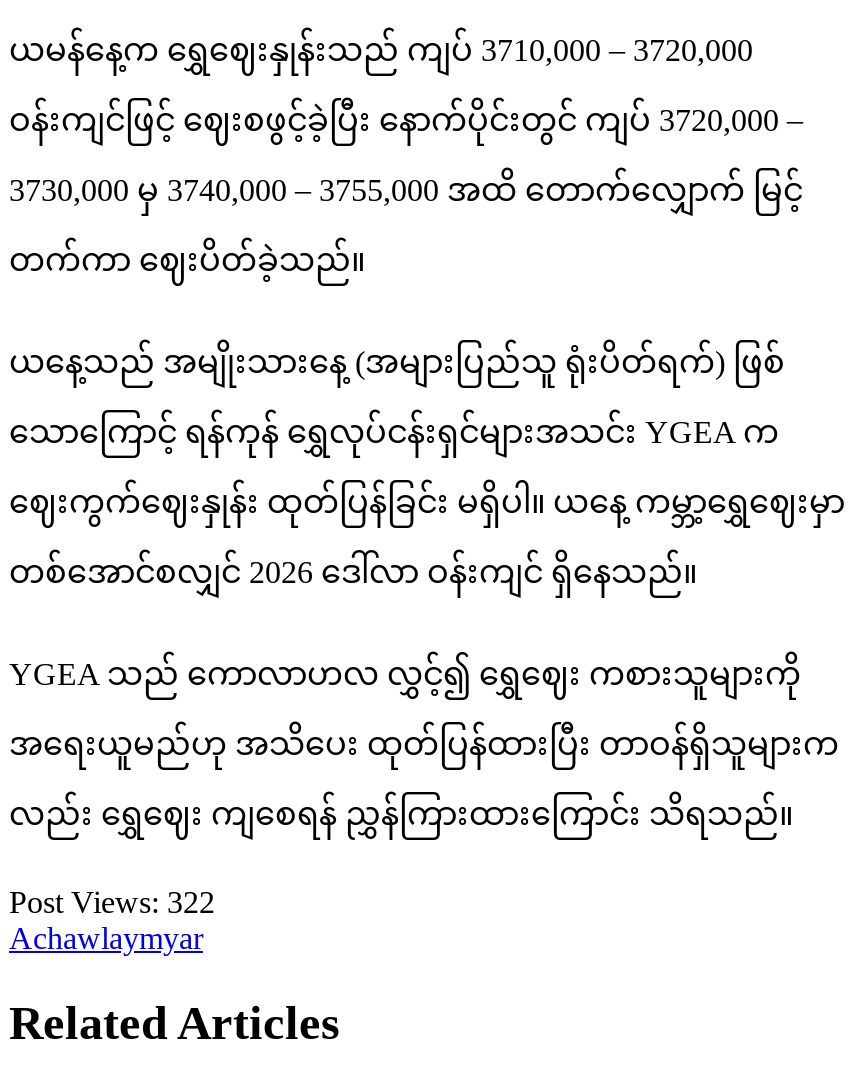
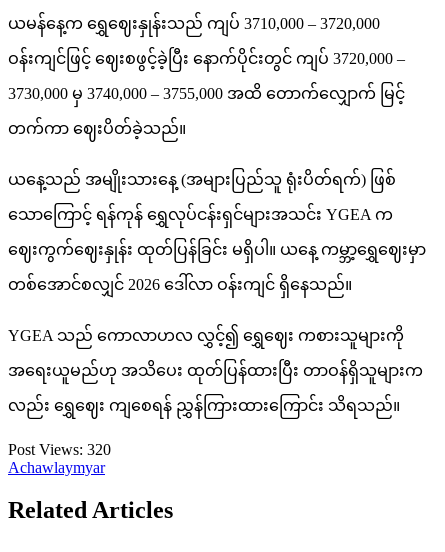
[9,885,215,919] Post Views: 322 -> [8,441,111,458] Post Views: 320

